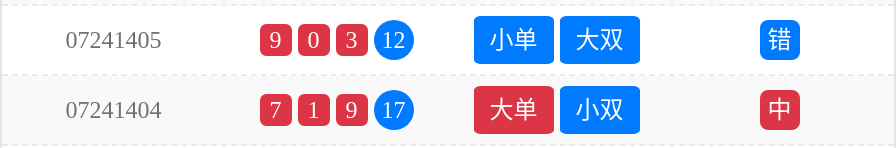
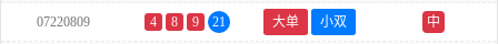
[66,26,162,54] 07241405 -> [36,14,178,30] 07220809 | 4 | 8
[66,26,792,124] 0 | 3 | 12 | 小单 | 大双 | 错 | 07241404 | 7 | 1 | 9 | 17 -> [212,14,225,30] 21

